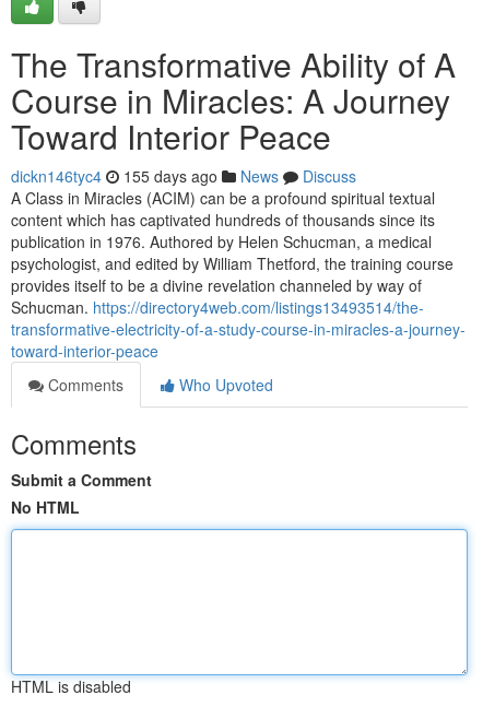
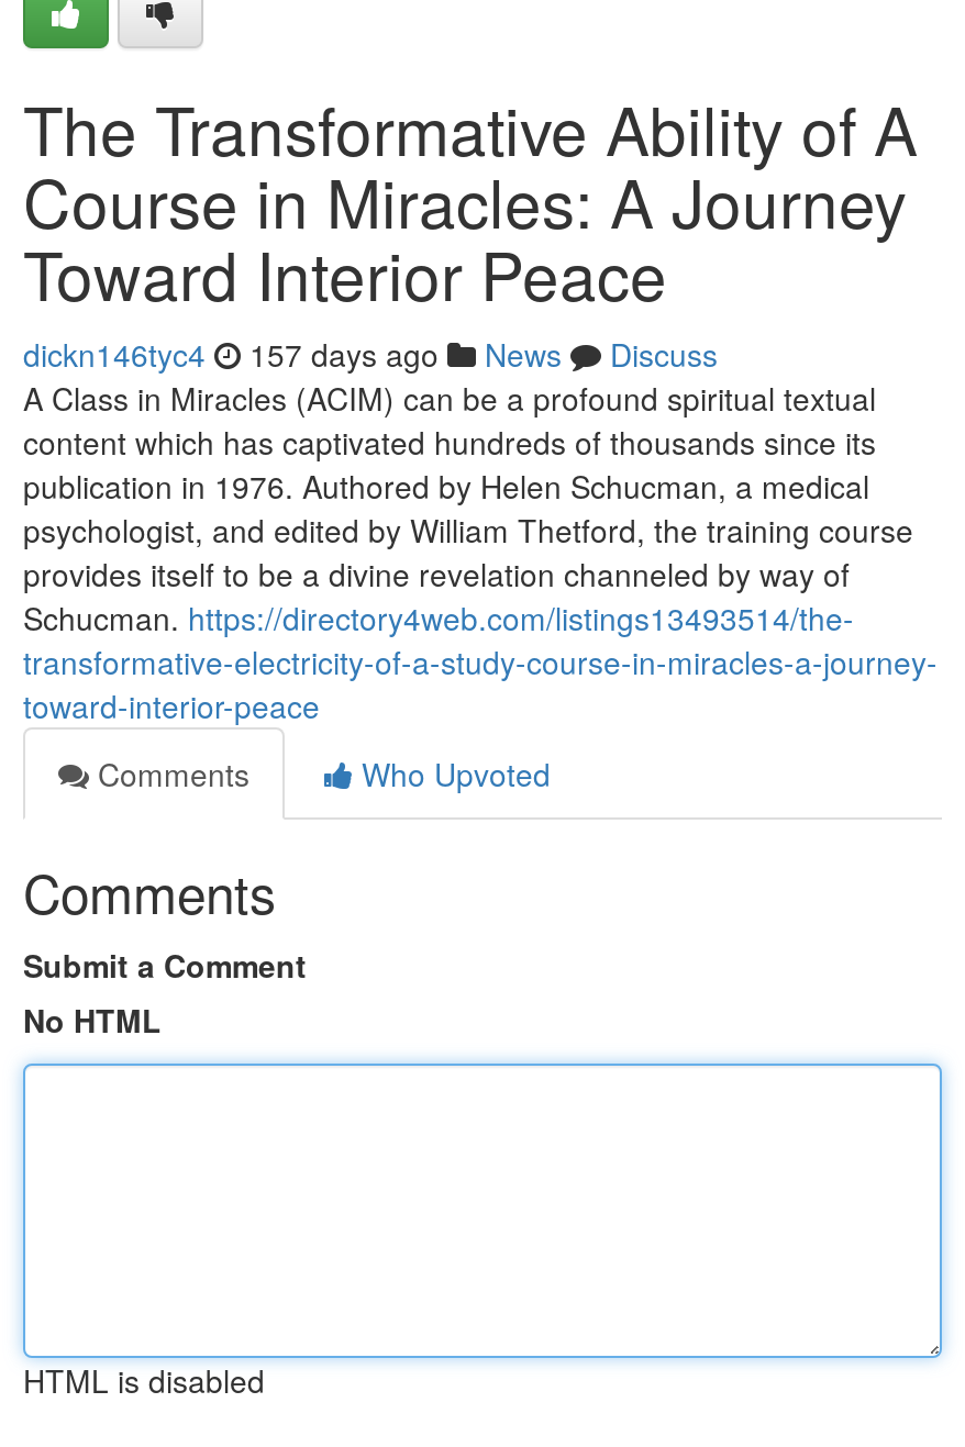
[11,165,356,187] dickn146tyc4 155 days ago News Discuss -> [23,332,718,376] dickn146tyc4 157 days ago News Discuss

